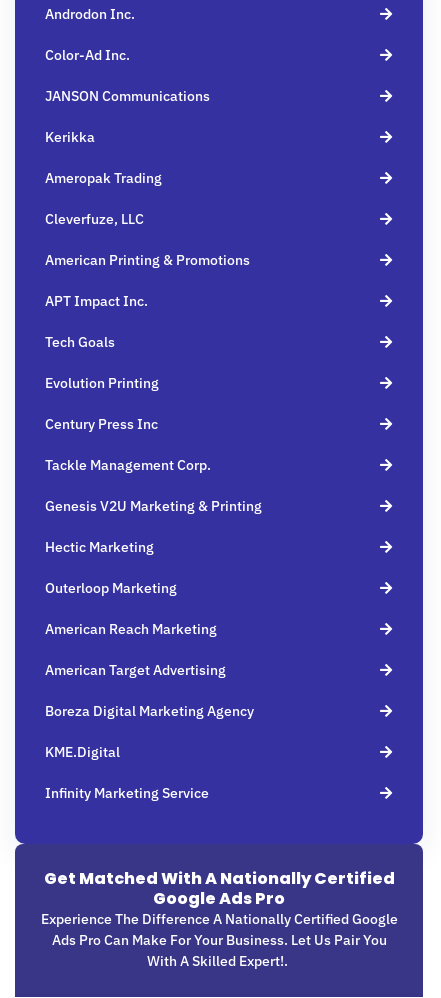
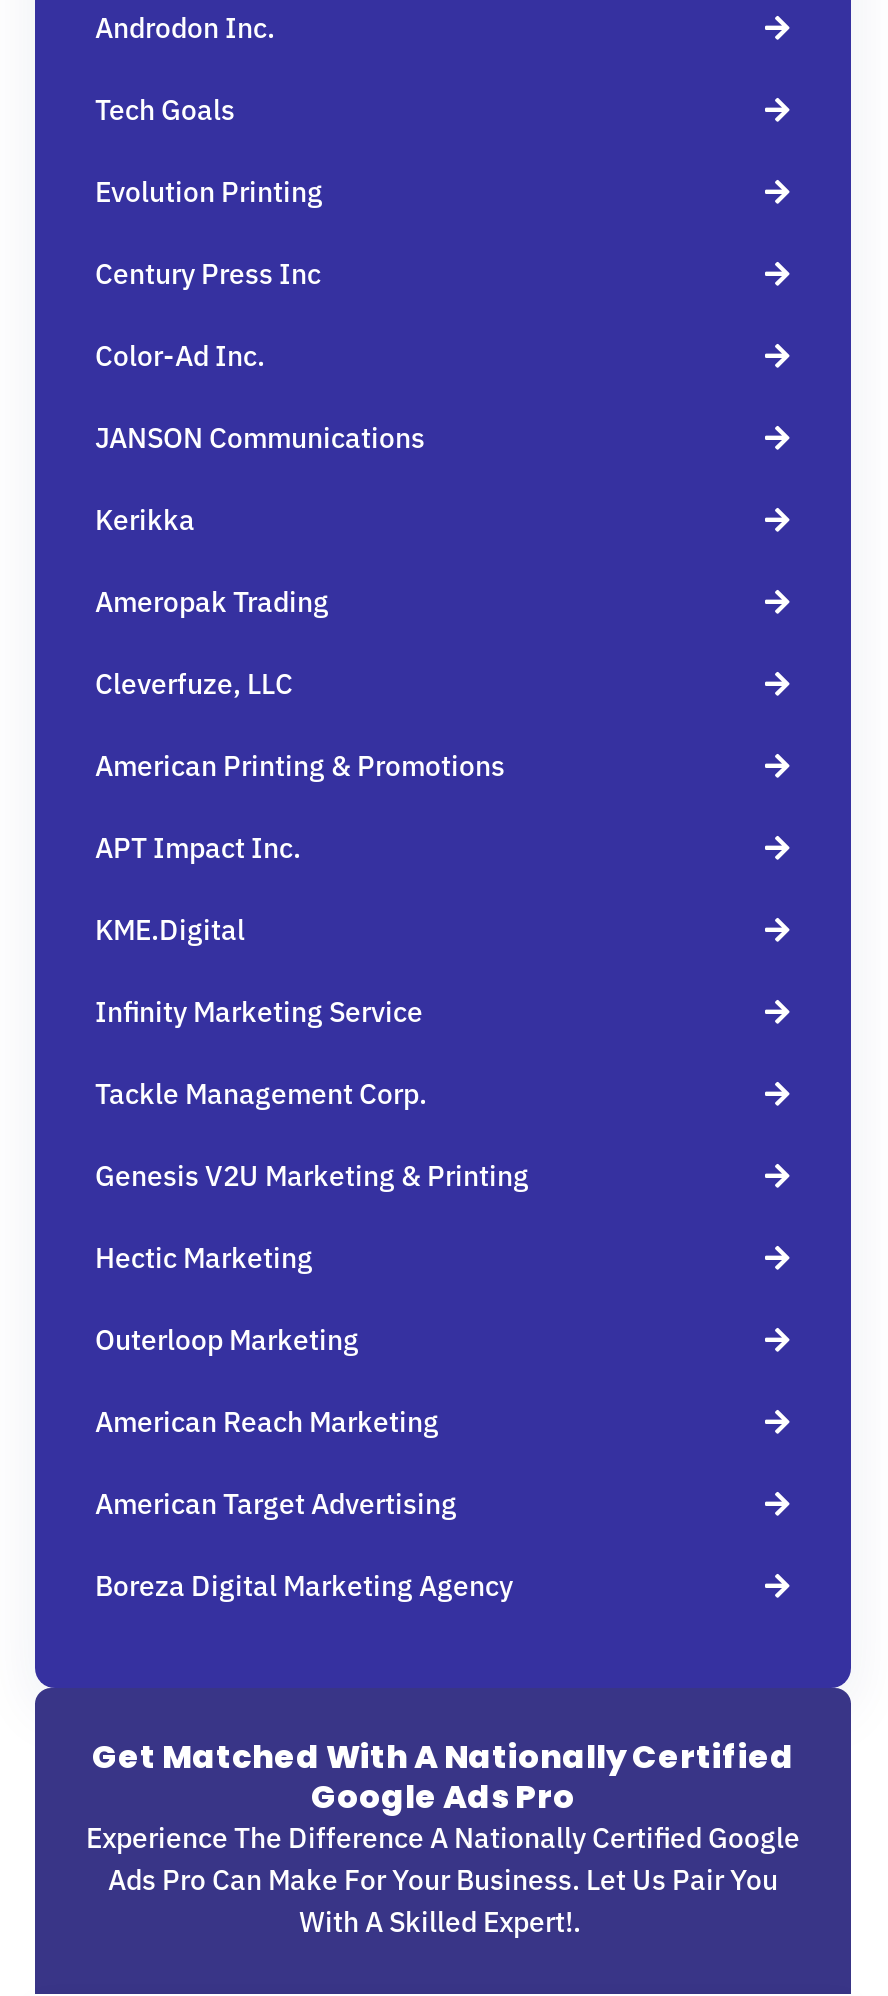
moved [45,46,250,310] -> [95,339,505,867]: Color-Ad Inc. | JANSON Communications | Kerikka | Ameropak Trading | Cleverfuze, LLC | American Printing & Promotions | APT Impact Inc.
moved [45,333,159,433] -> [95,93,323,293]: Tech Goals | Evolution Printing | Century Press Inc
moved [45,456,262,720] -> [95,1077,529,1605]: Tackle Management Corp. | Genesis V2U Marketing & Printing | Hectic Marketing | Outerloop Marketing | American Reach Marketing | American Target Advertising | Boreza Digital Marketing Agency
moved [45,743,209,802] -> [95,913,423,1031]: KME.digital | Infinity Marketing Service

